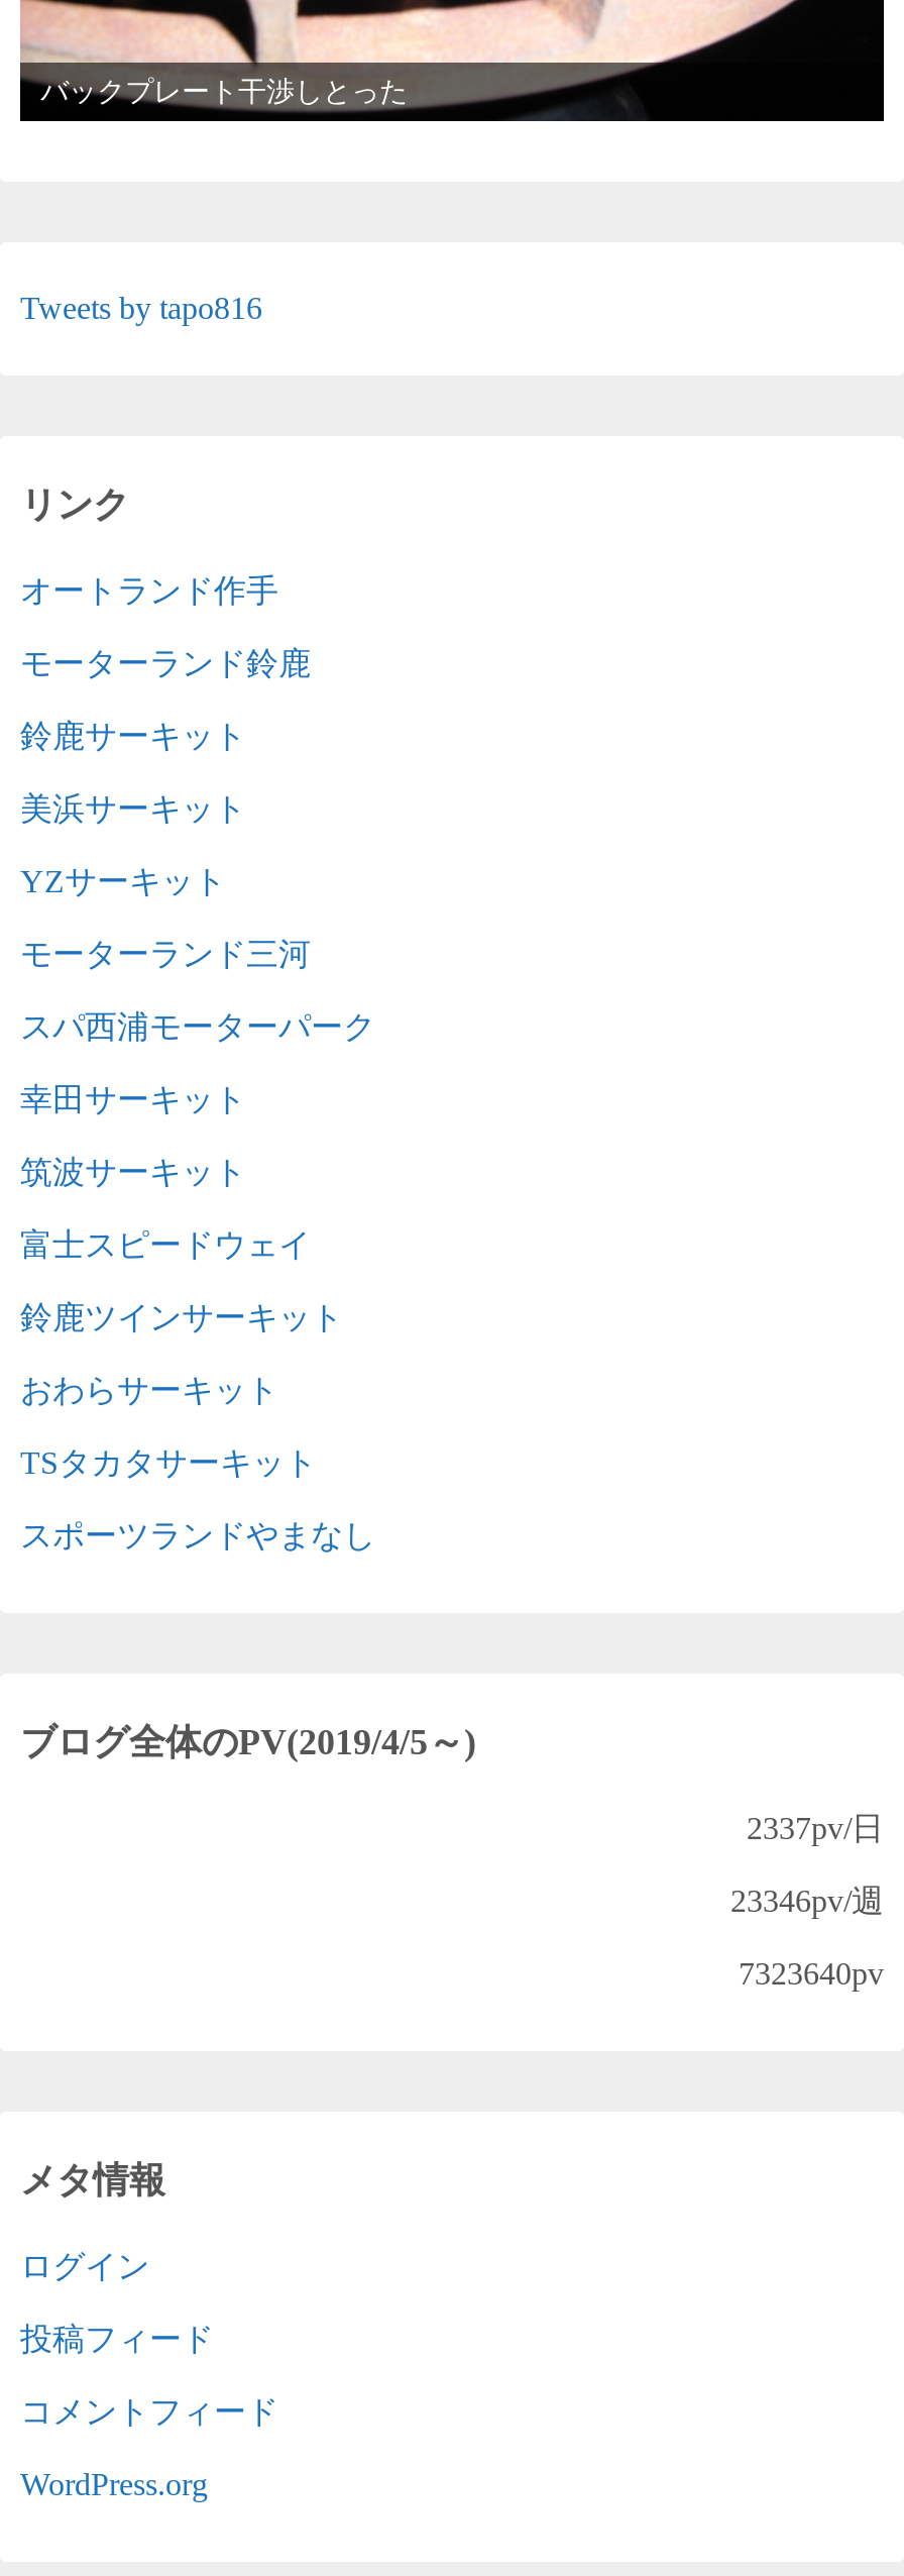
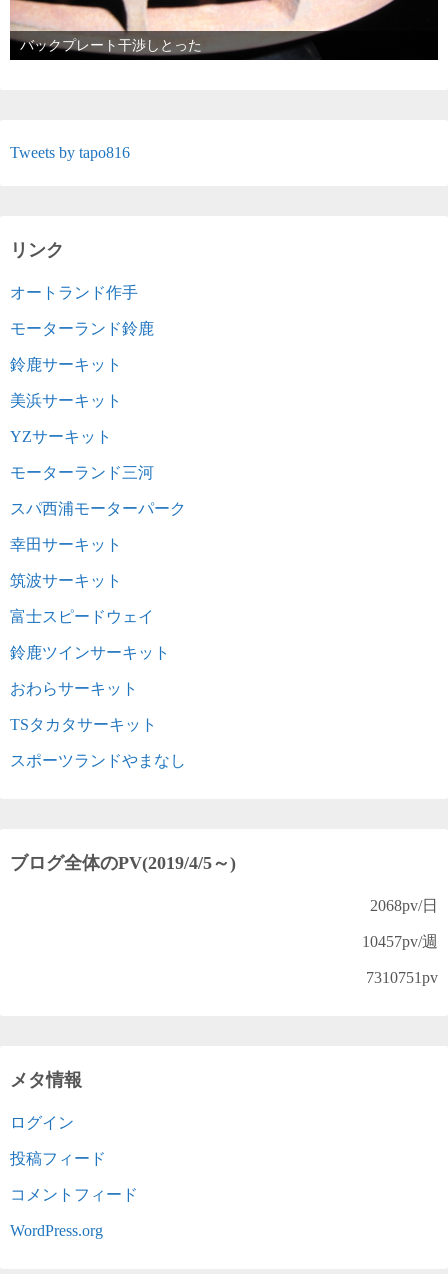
[747,1811,884,1845] 2337pv/日 -> [370,897,438,914] 2068pv/日
[730,1884,884,1918] 23346pv/週 -> [362,933,438,950] 10457pv/週
[739,1956,884,1991] 7323640pv -> [366,969,438,986] 7310751pv

